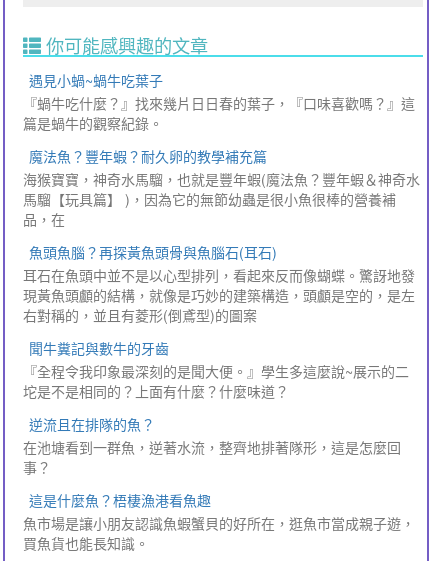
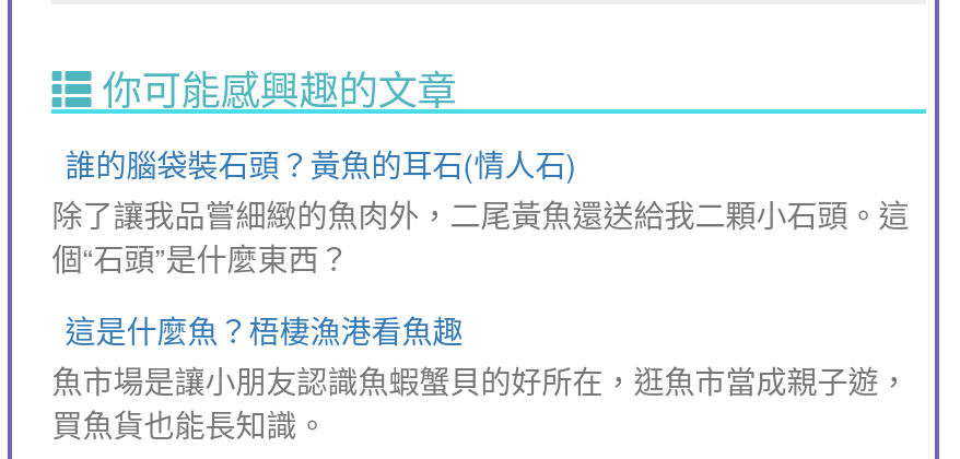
[23,70,420,477] 遇見小蝸~蝸牛吃葉子 | 『蝸牛吃什麼？』找來幾片日日春的葉子，『口味喜歡嗎？』這 | 篇是蝸牛的觀察紀錄。 | 魔法魚？豐年蝦？耐久卵的教學補充篇 | 海猴寶寶，神奇水馬騮，也就是豐年蝦(魔法魚？豐年蝦＆神奇水 | 馬騮【玩具篇】 )，因為它的無節幼蟲是很小魚很棒的營養補 | 品，在 | 魚頭魚腦？再探黃魚頭骨與魚腦石(耳石) | 耳石在魚頭中並不是以心型排列，看起來反而像蝴蝶。驚訝地發 | 現黃魚頭顱的結構，就像是巧妙的建築構造，頭顱是空的，是左 | 右對稱的，並且有菱形(倒鳶型)的圖案 | 聞牛糞記與數牛的牙齒 | 『全程令我印象最深刻的是聞大便。』學生多這麼說~展示的二 | 坨是不是相同的？上面有什麼？什麼味道？ | 逆流且在排隊的魚？ | 在池塘看到一群魚，逆著水流，整齊地排著隊形，這是怎麼回 | 事？ -> [52,142,909,280] 誰的腦袋裝石頭？黃魚的耳石(情人石) | 除了讓我品嘗細緻的魚肉外，二尾黃魚還送給我二顆小石頭。這 | 個“石頭”是什麼東西？

